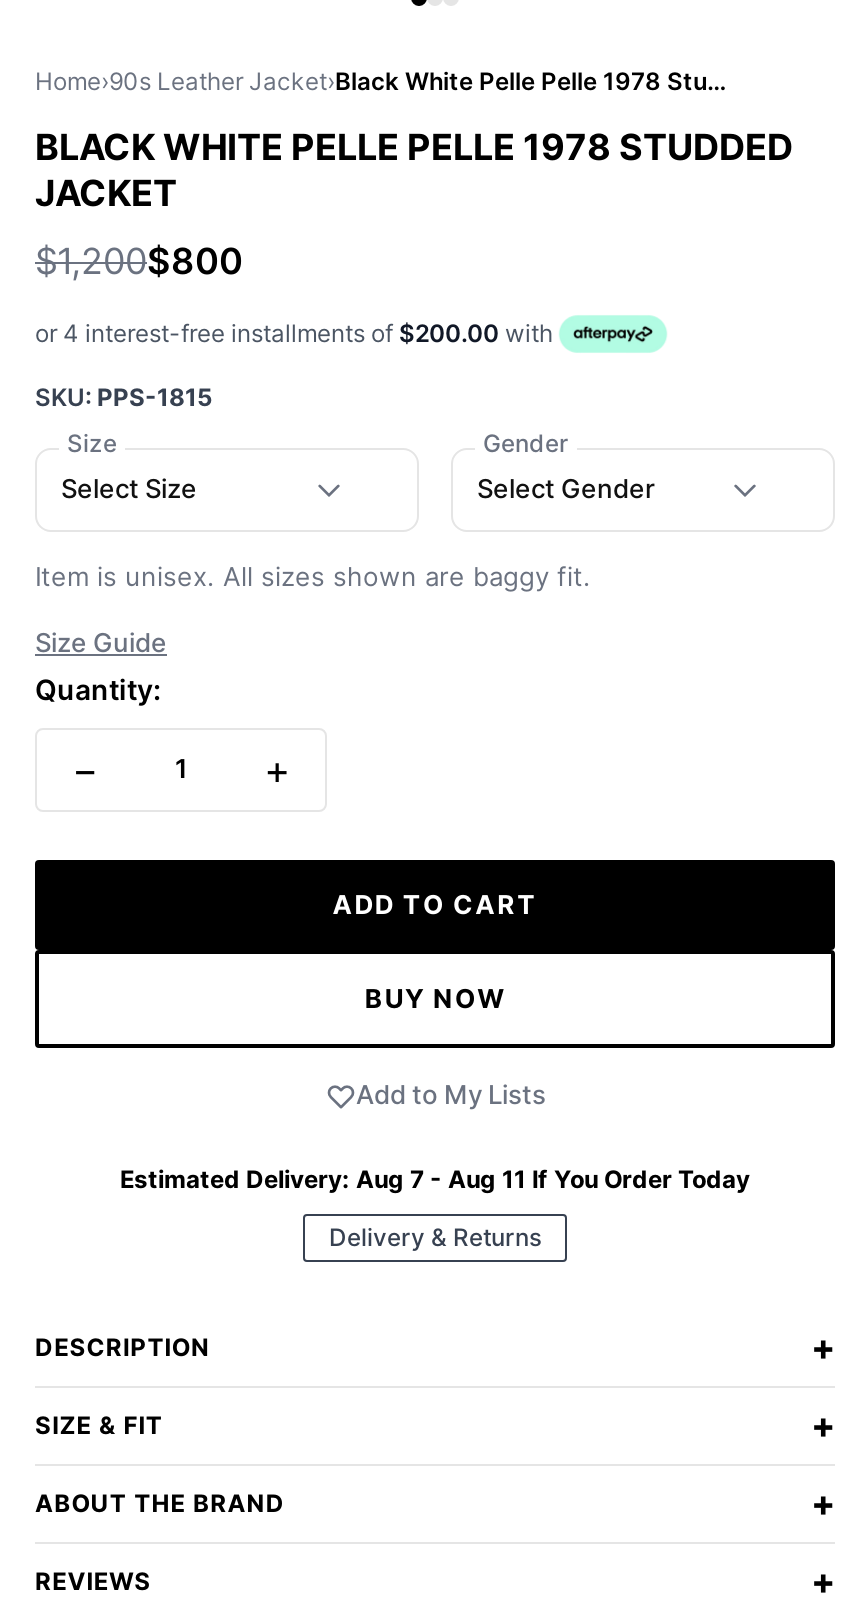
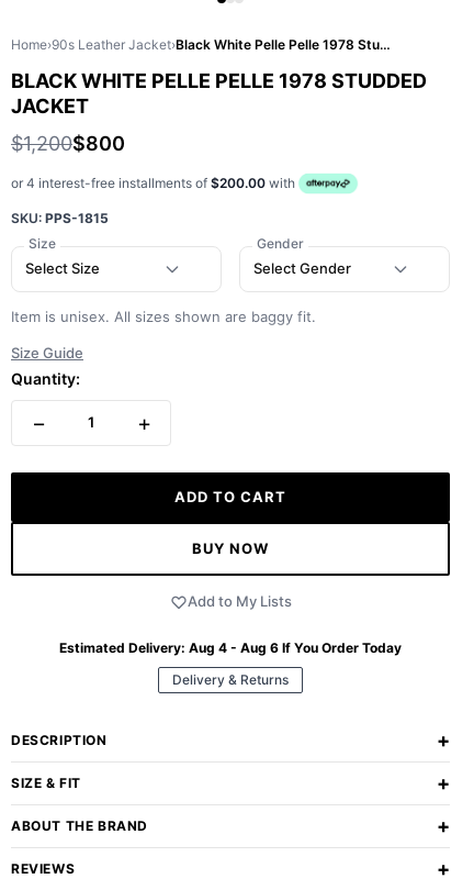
[120,1163,750,1193] Estimated Delivery: Aug 7 - Aug 11 If You Order Today -> [59,639,402,655] Estimated Delivery: Aug 4 - Aug 6 If You Order Today

